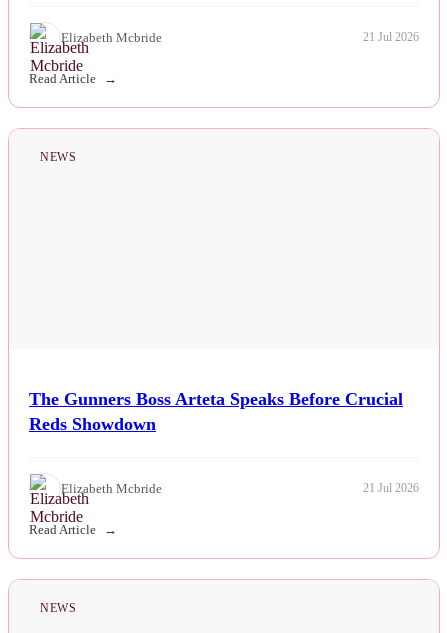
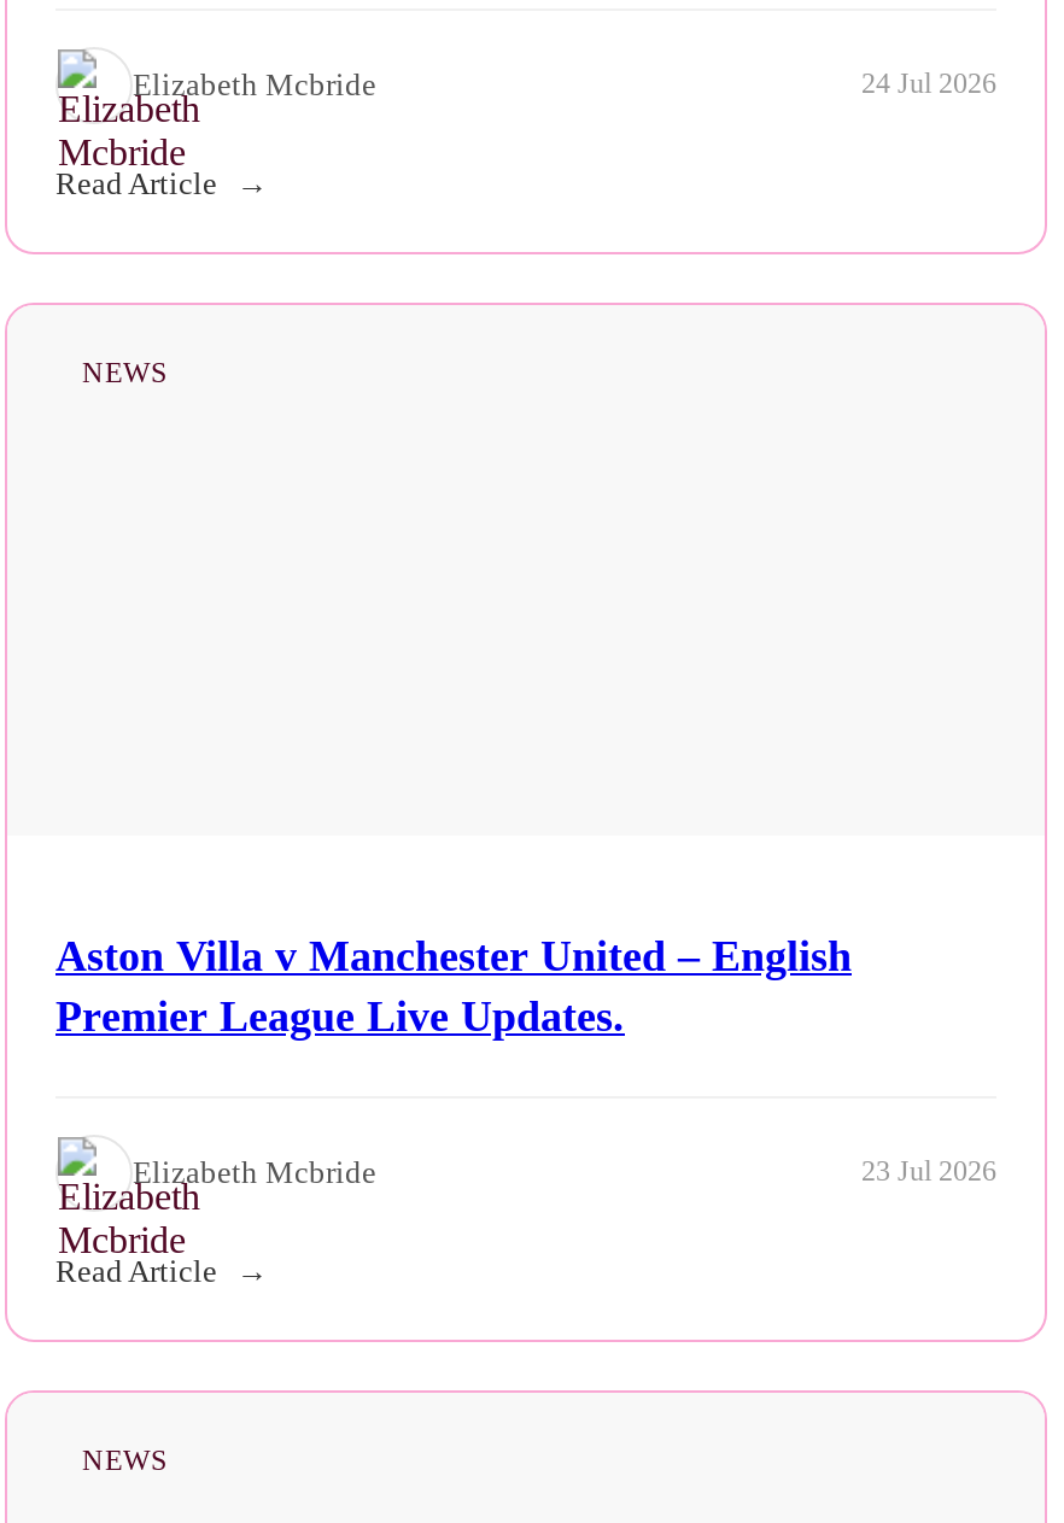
[363,30,419,44] 21 Jul 2026 -> [861,67,996,100] 24 Jul 2026
[29,389,403,434] The Gunners Boss Arteta Speaks Before Crucial | Reds Showdown -> [55,931,852,1040] Aston Villa v Manchester United – English | Premier League Live Updates.
[363,481,419,495] 21 Jul 2026 -> [861,1154,996,1188] 23 Jul 2026

